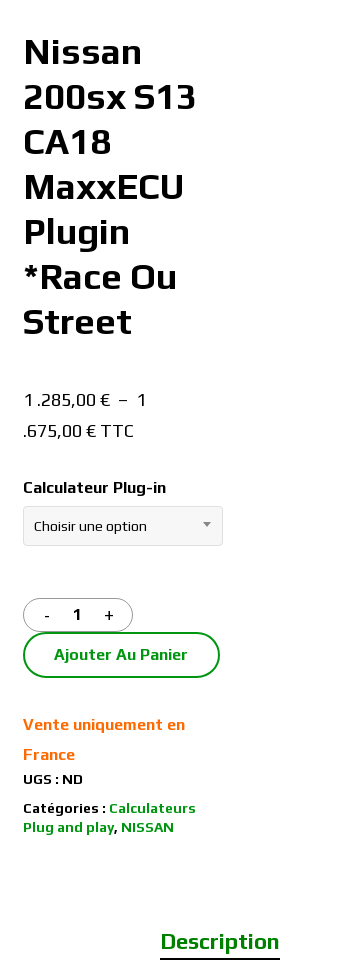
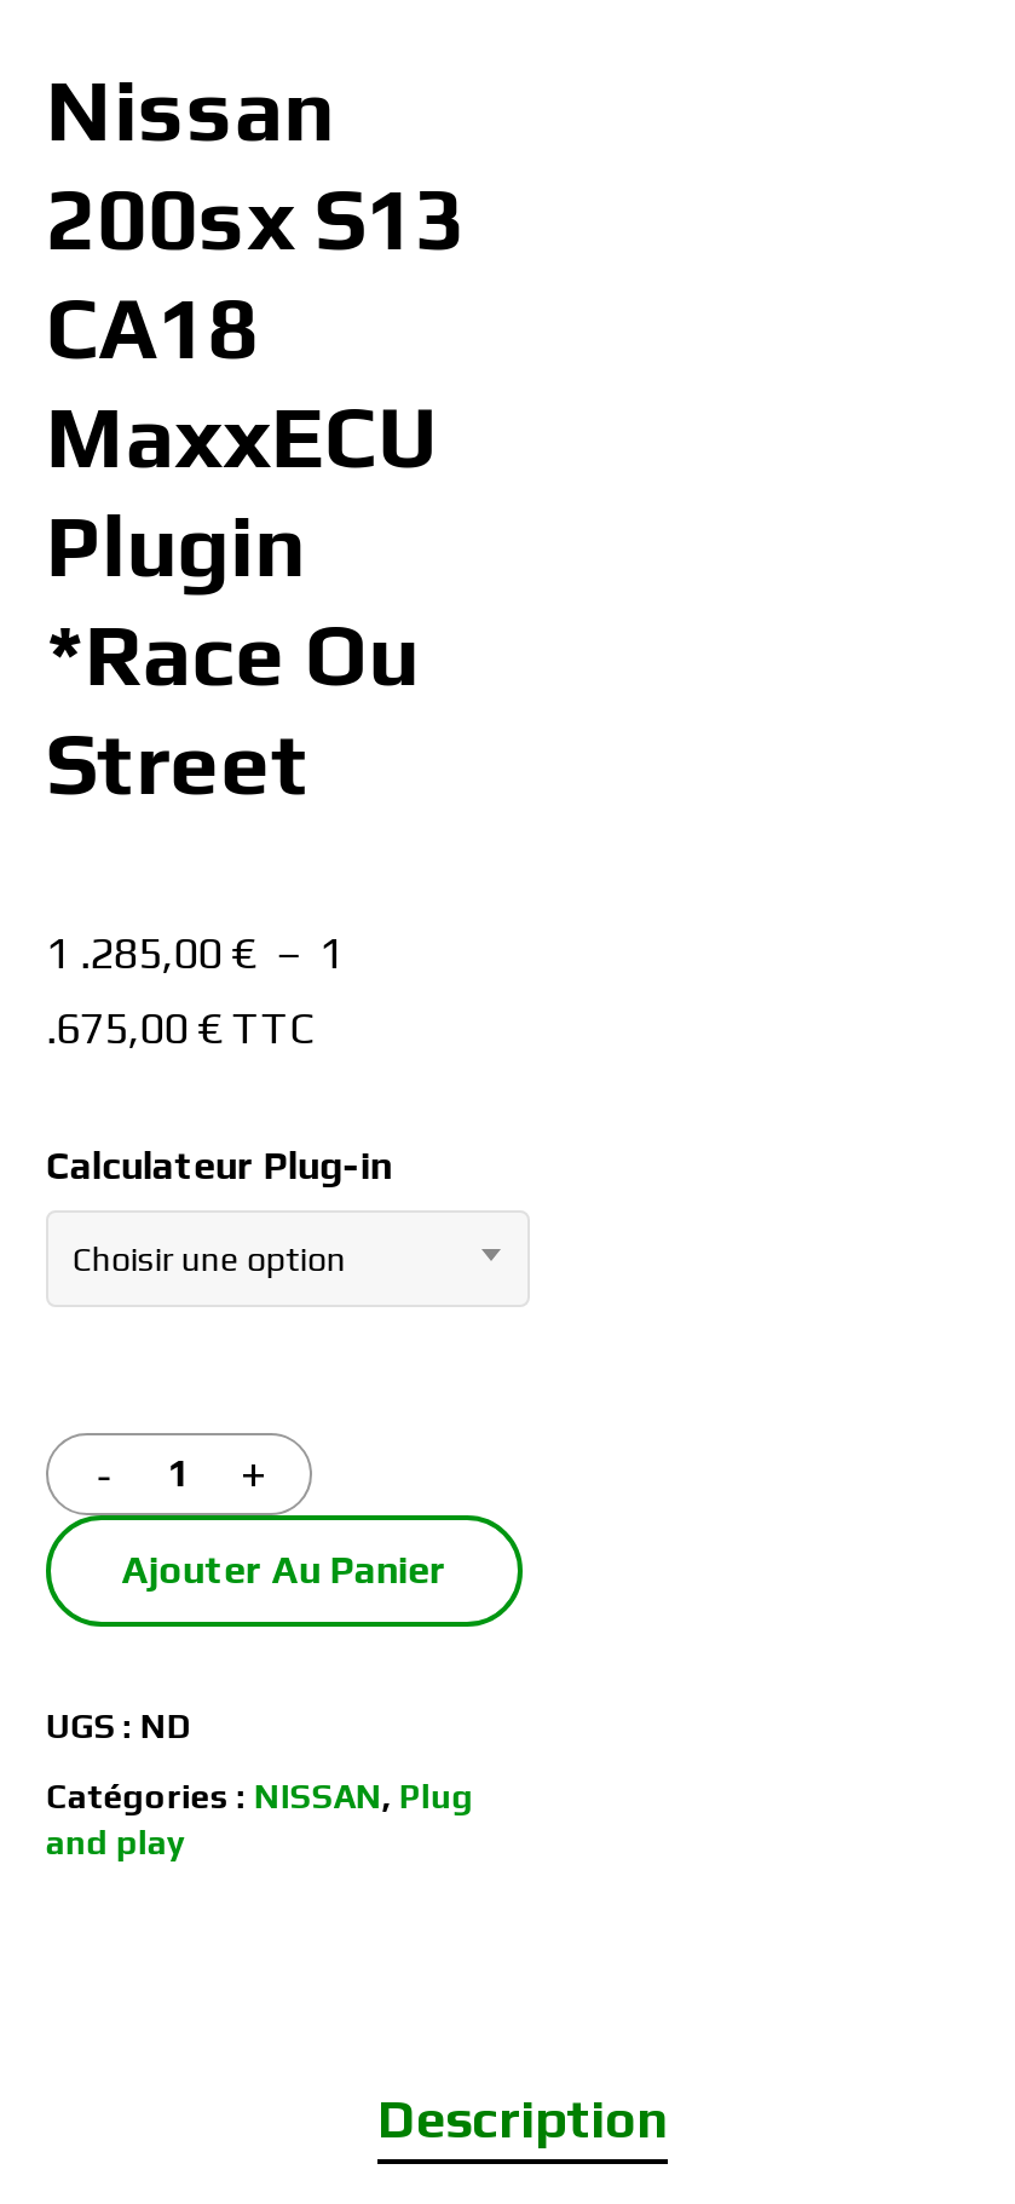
[23,715,185,764] Vente uniquement en | France -> none
[23,800,196,835] Catégories : Calculateurs | Plug and play, NISSAN -> [46,1776,474,1861] Catégories : NISSAN, Plug | and play

